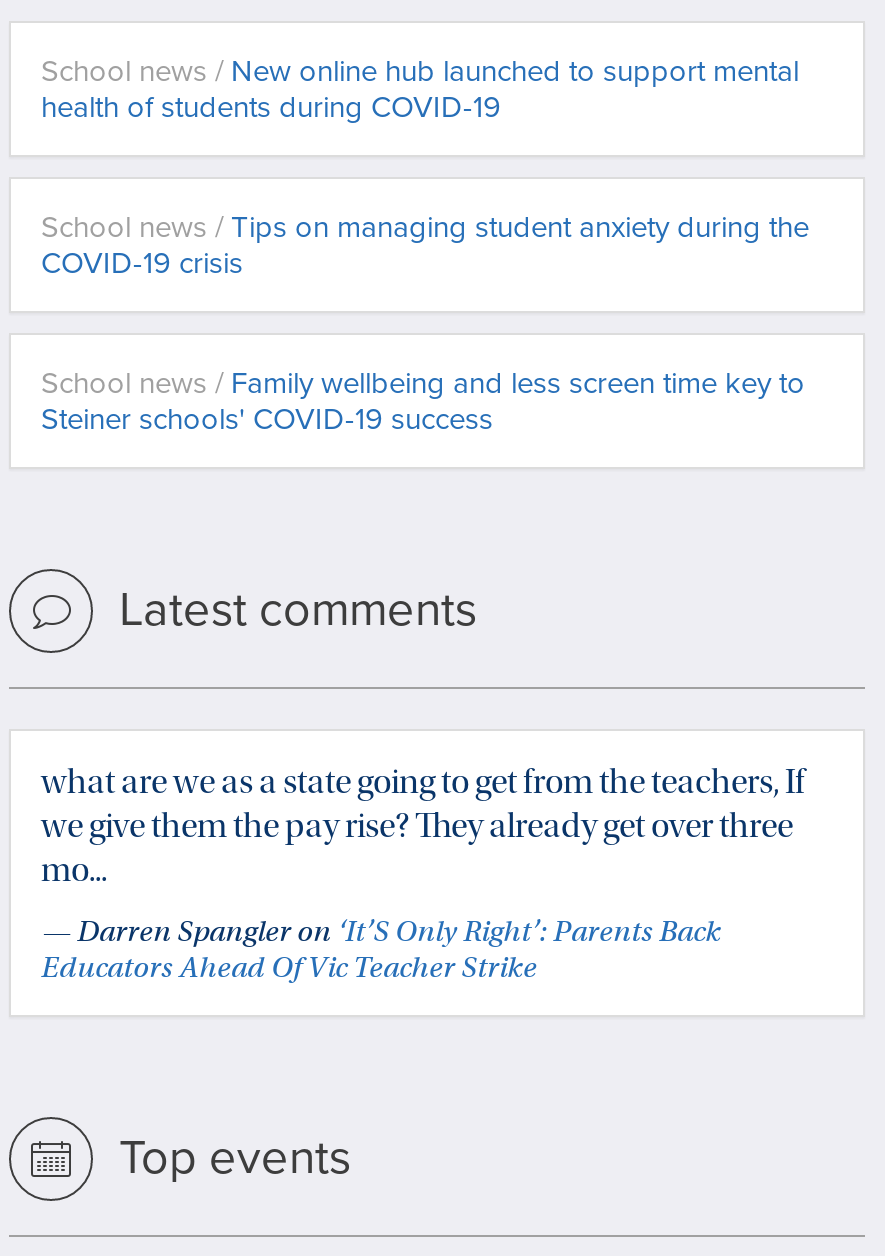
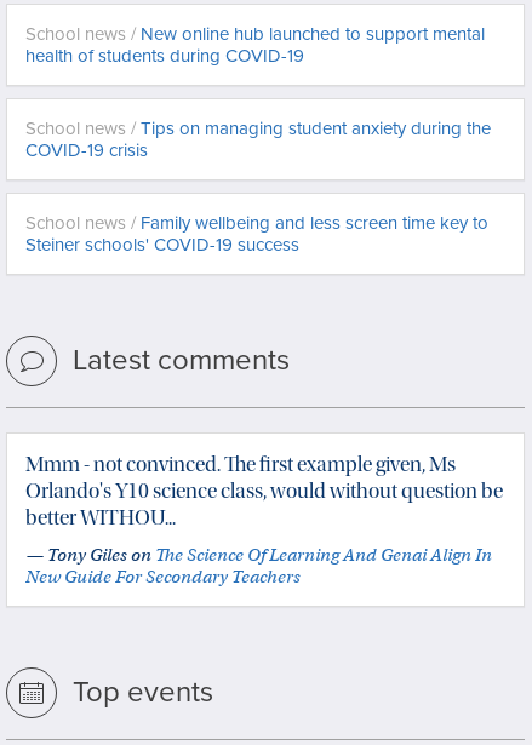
[41,760,805,890] what are we as a state going to get from the teachers, If | we give them the pay rise? They already get over three | mo... -> [25,451,503,530] Mmm - not convinced. The first example given, Ms | Orlando's Y10 science class, would without question be | better WITHOU...
[41,912,721,984] — Darren Spangler on ‘It’S Only Right’: Parents Back | Educators Ahead Of Vic Teacher Strike -> [25,543,492,587] — Tony Giles on The Science Of Learning And Genai Align In | New Guide For Secondary Teachers

